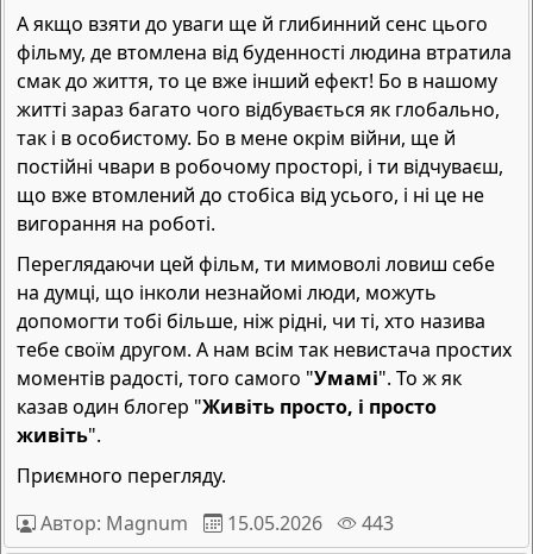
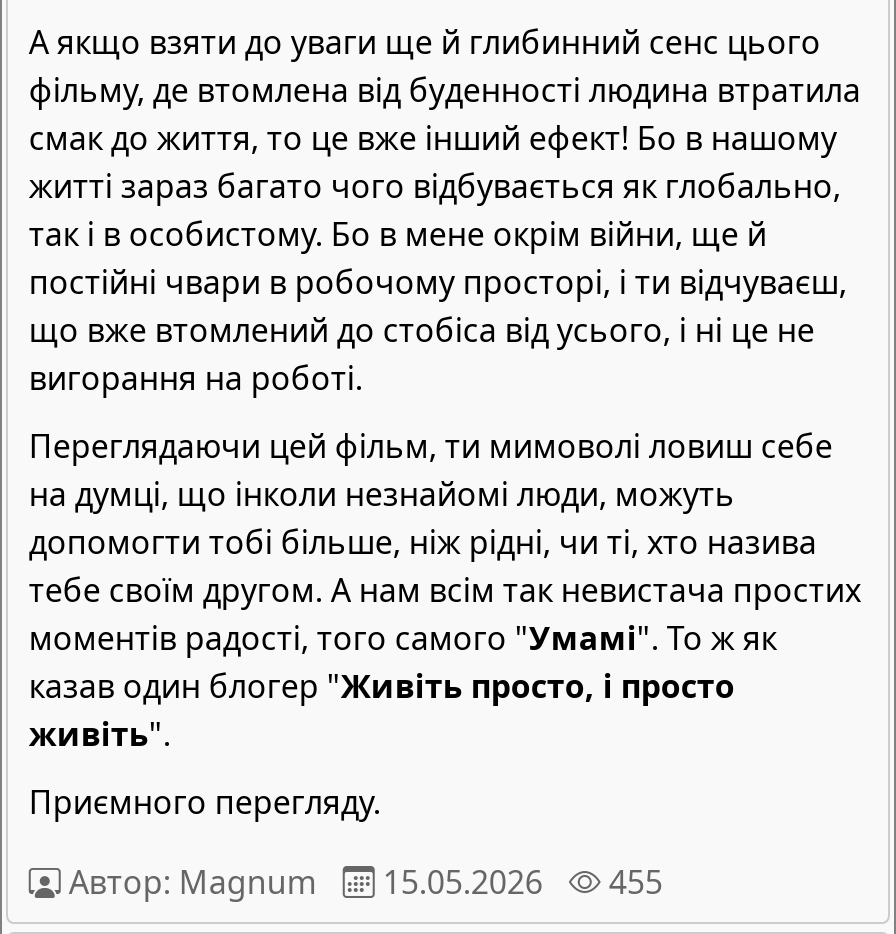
[362,509,394,536] 443 -> [609,859,663,903] 455

